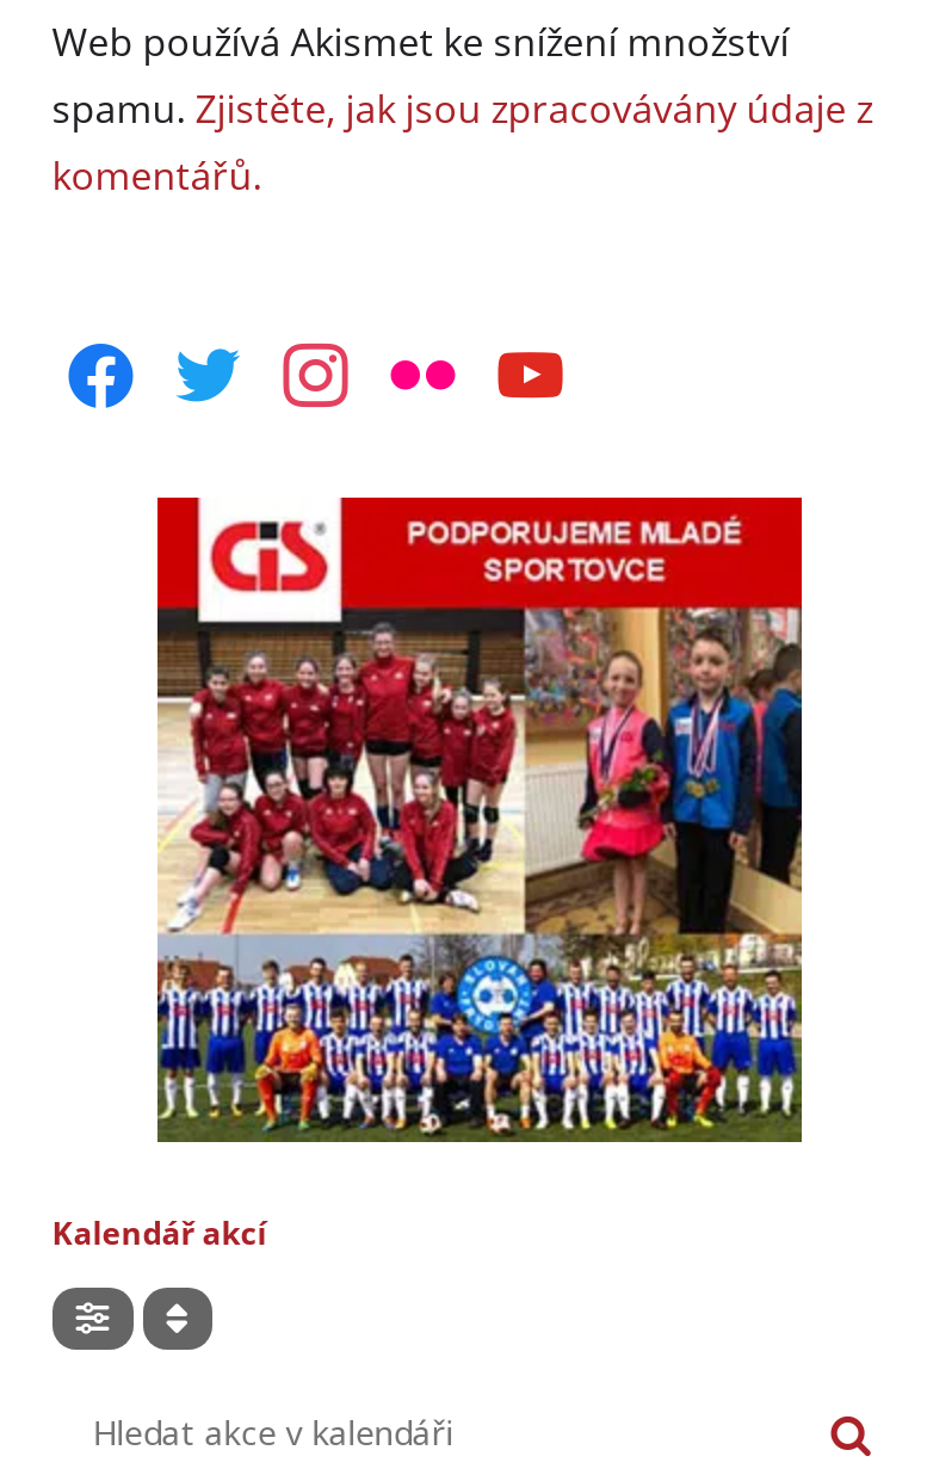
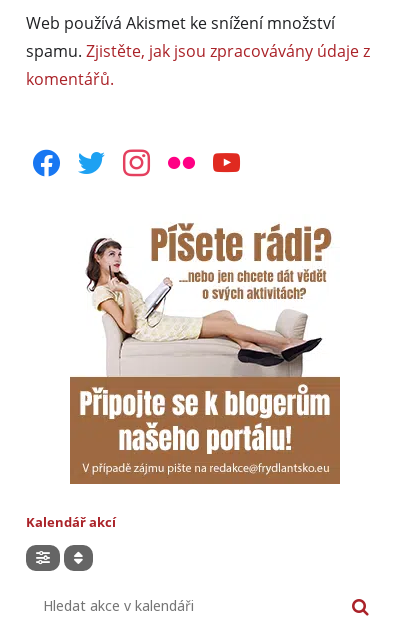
[155,495,804,1142] [image] -> [69,214,341,485] [image]

